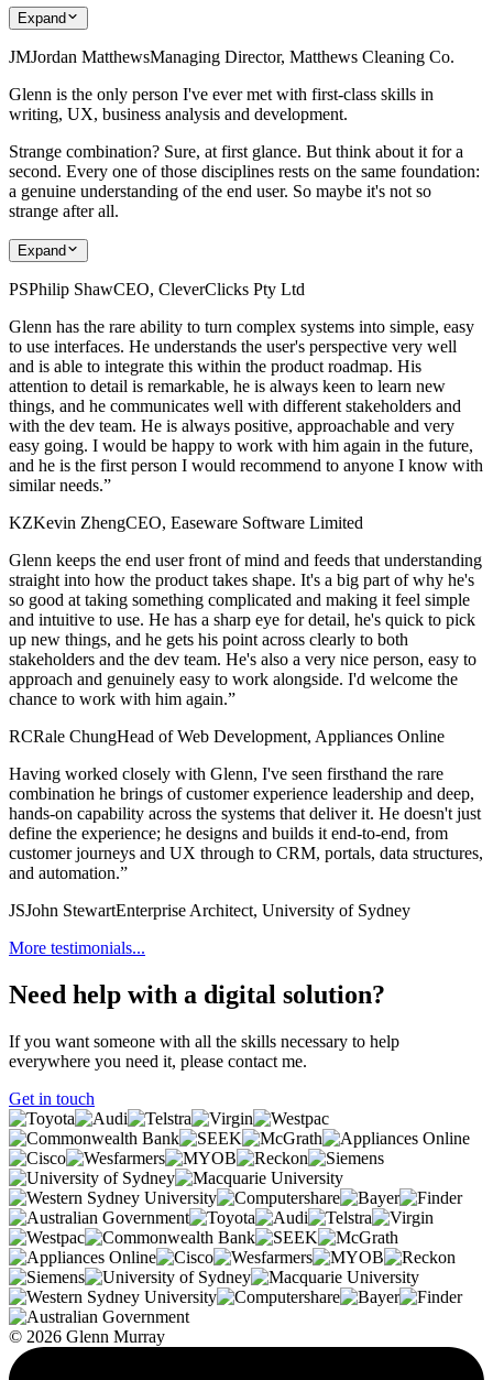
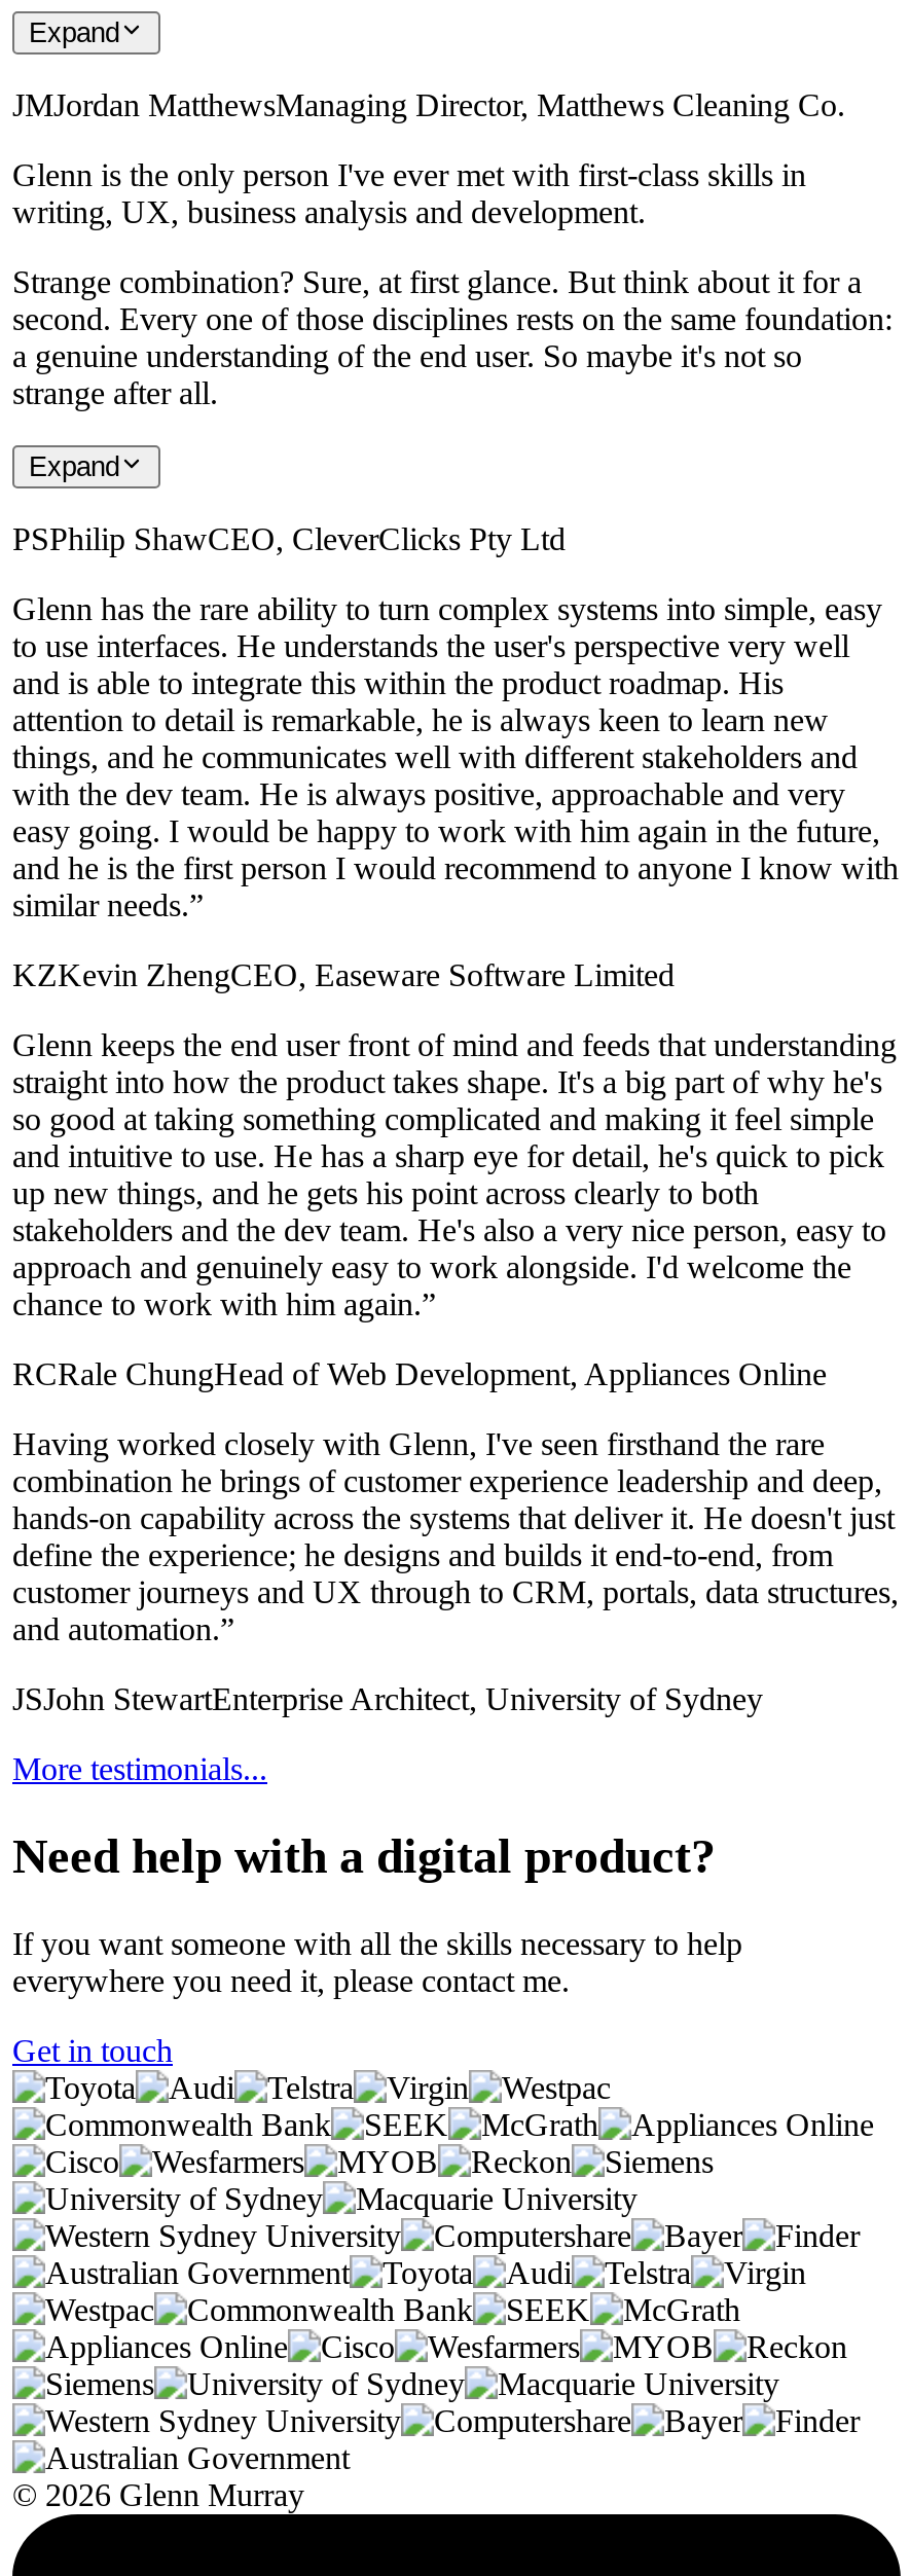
[9,980,385,1009] Need help with a digital solution? -> [12,1829,716,1882] Need help with a digital product?

